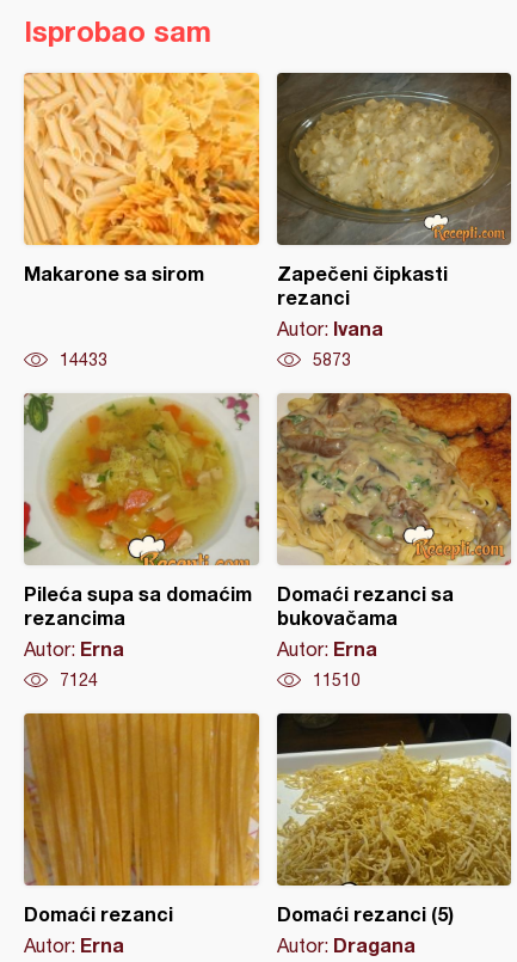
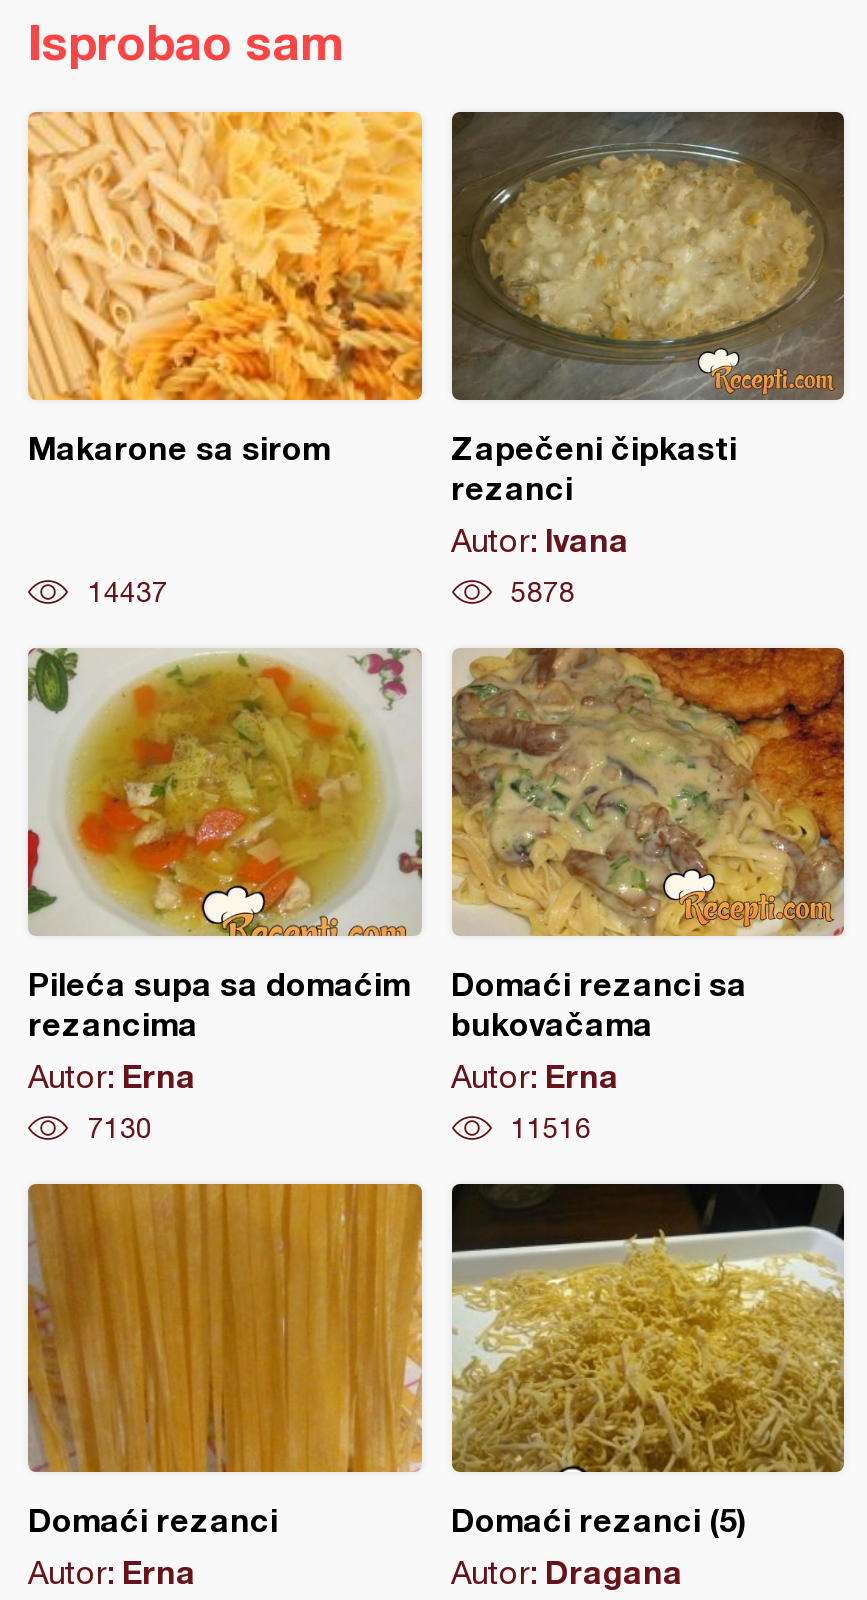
[60,350,107,369] 14433 -> [88,576,168,608] 14437
[312,350,350,369] 5873 -> [511,576,575,608] 5878
[60,670,98,690] 7124 -> [88,1112,152,1144] 7130
[312,670,360,690] 11510 -> [511,1112,591,1144] 11516

